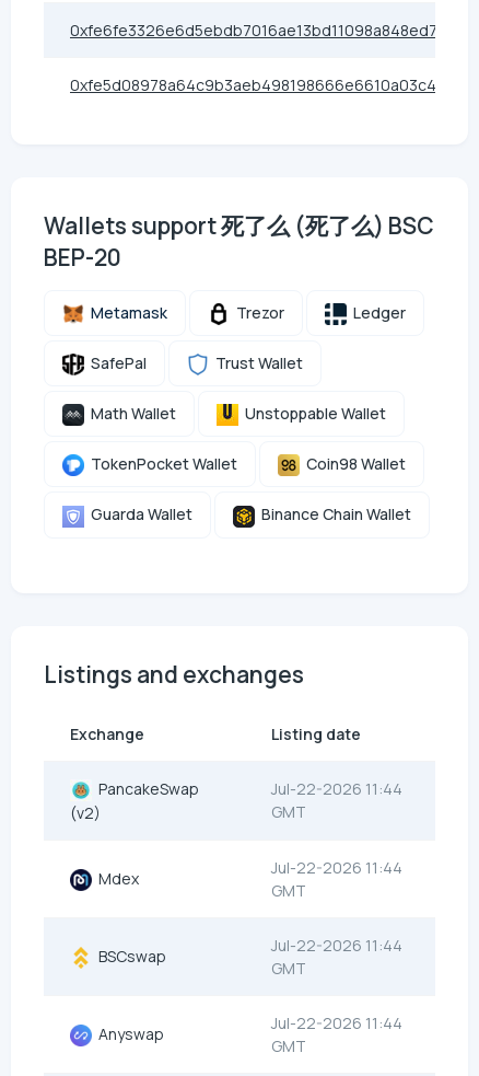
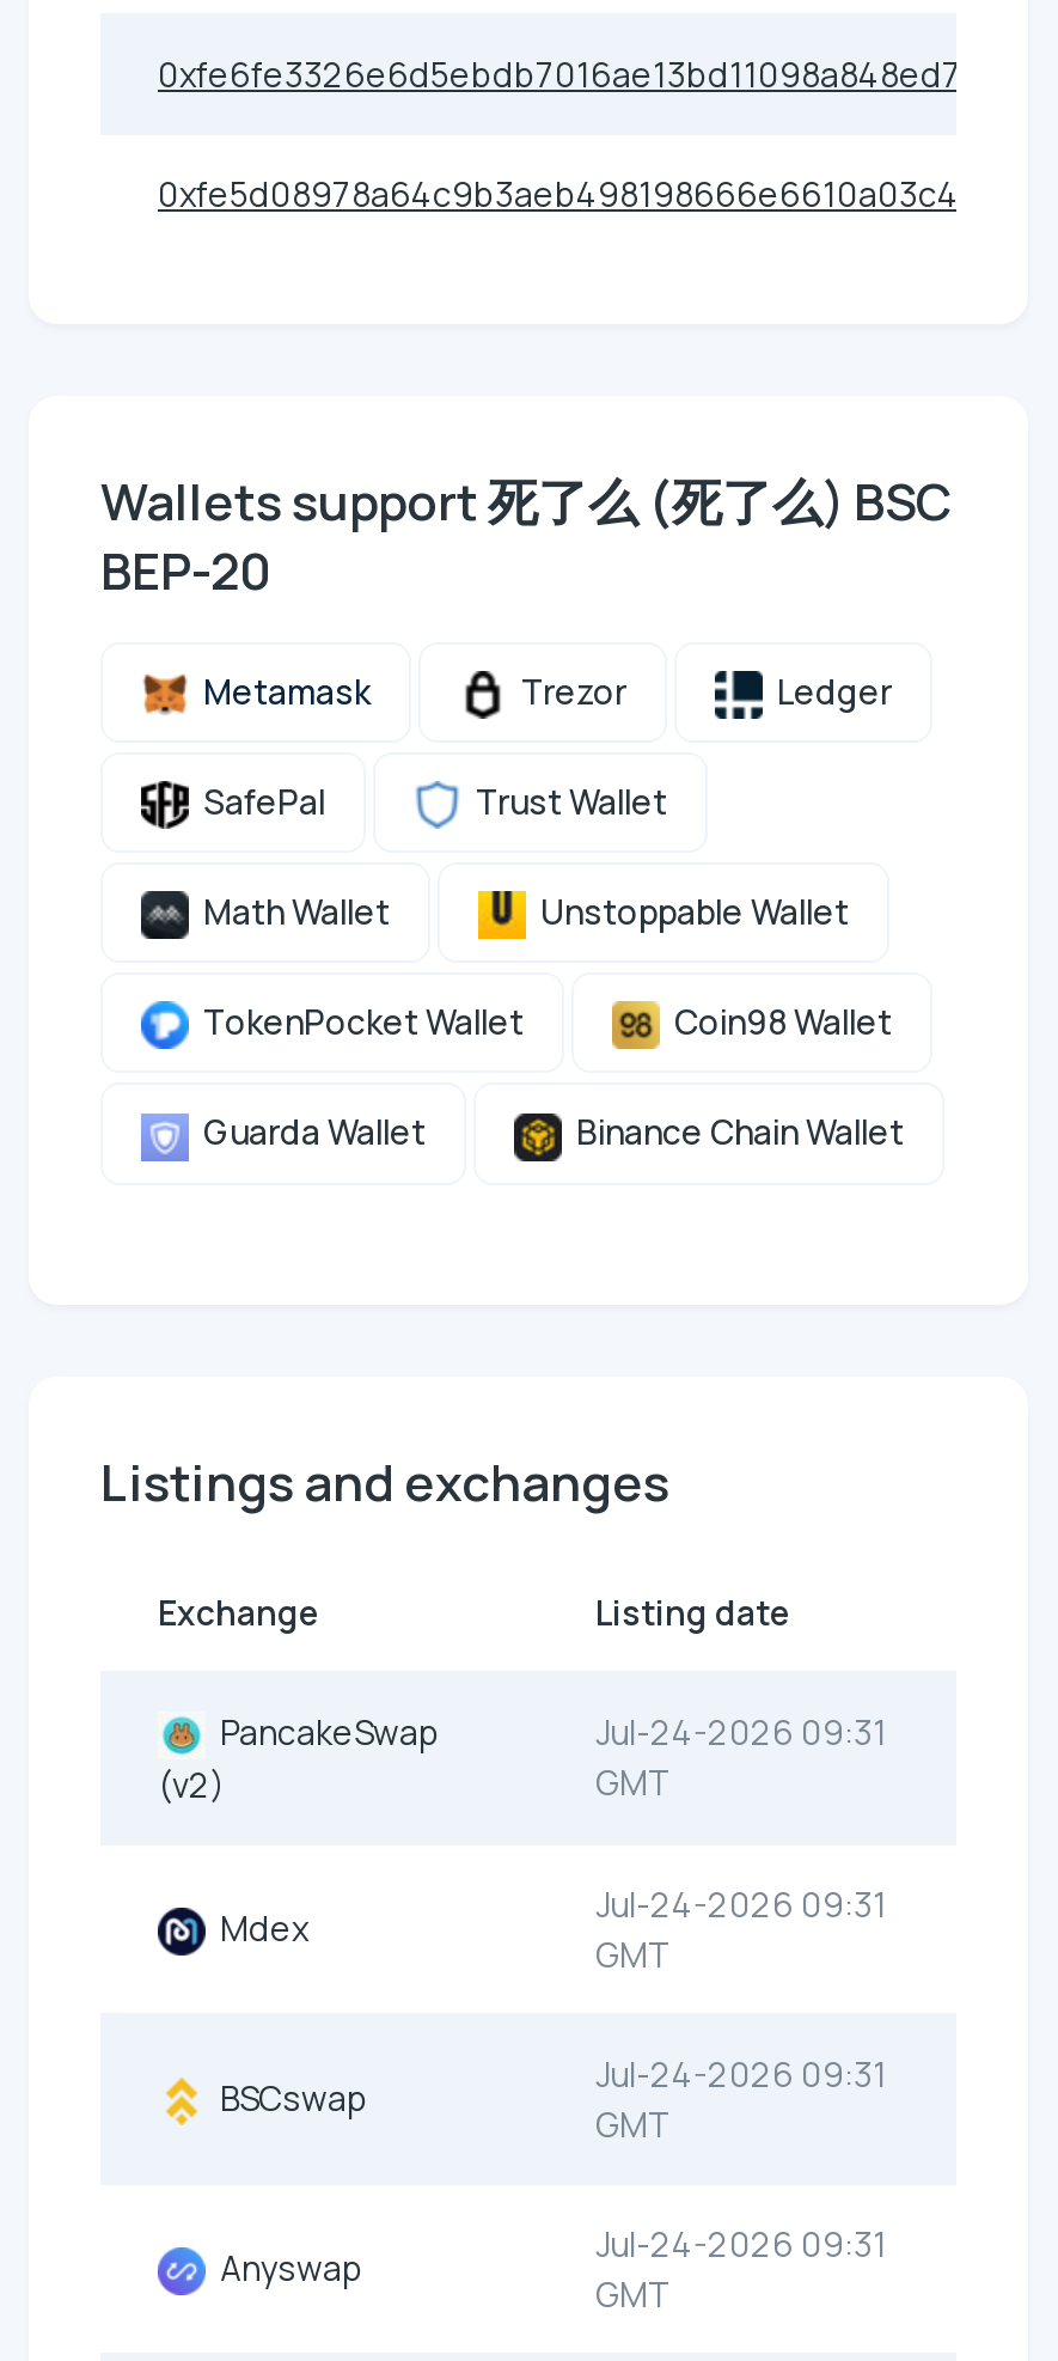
[271,778,402,799] Jul-22-2026 11:44 -> [595,1708,887,1754] Jul-24-2026 09:31
[271,857,402,878] Jul-22-2026 11:44 -> [595,1881,887,1926] Jul-24-2026 09:31
[271,934,402,955] Jul-22-2026 11:44 -> [595,2051,887,2096] Jul-24-2026 09:31
[271,1012,402,1033] Jul-22-2026 11:44 -> [595,2220,887,2266] Jul-24-2026 09:31

